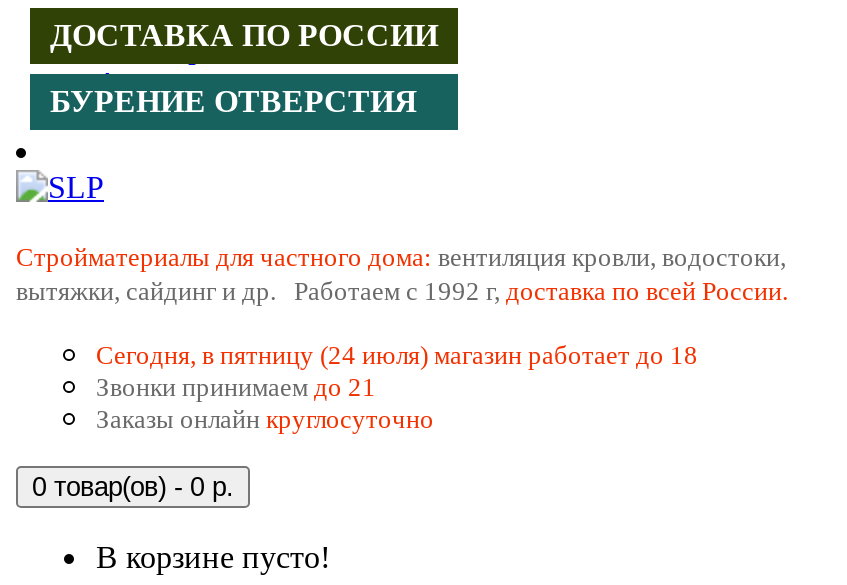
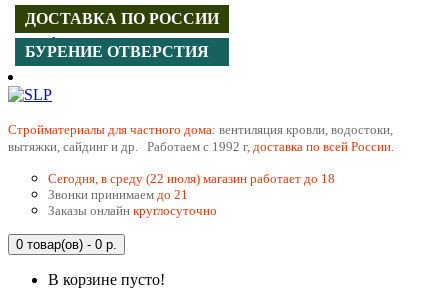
[96,340,698,370] Сегодня, в пятницу (24 июля) магазин работает до 18 -> [48,171,335,186] Сегодня, в среду (22 июля) магазин работает до 18

